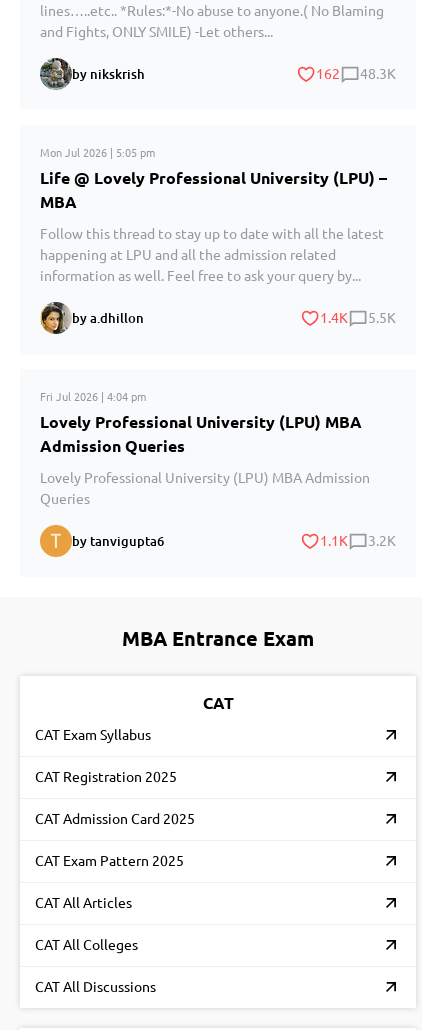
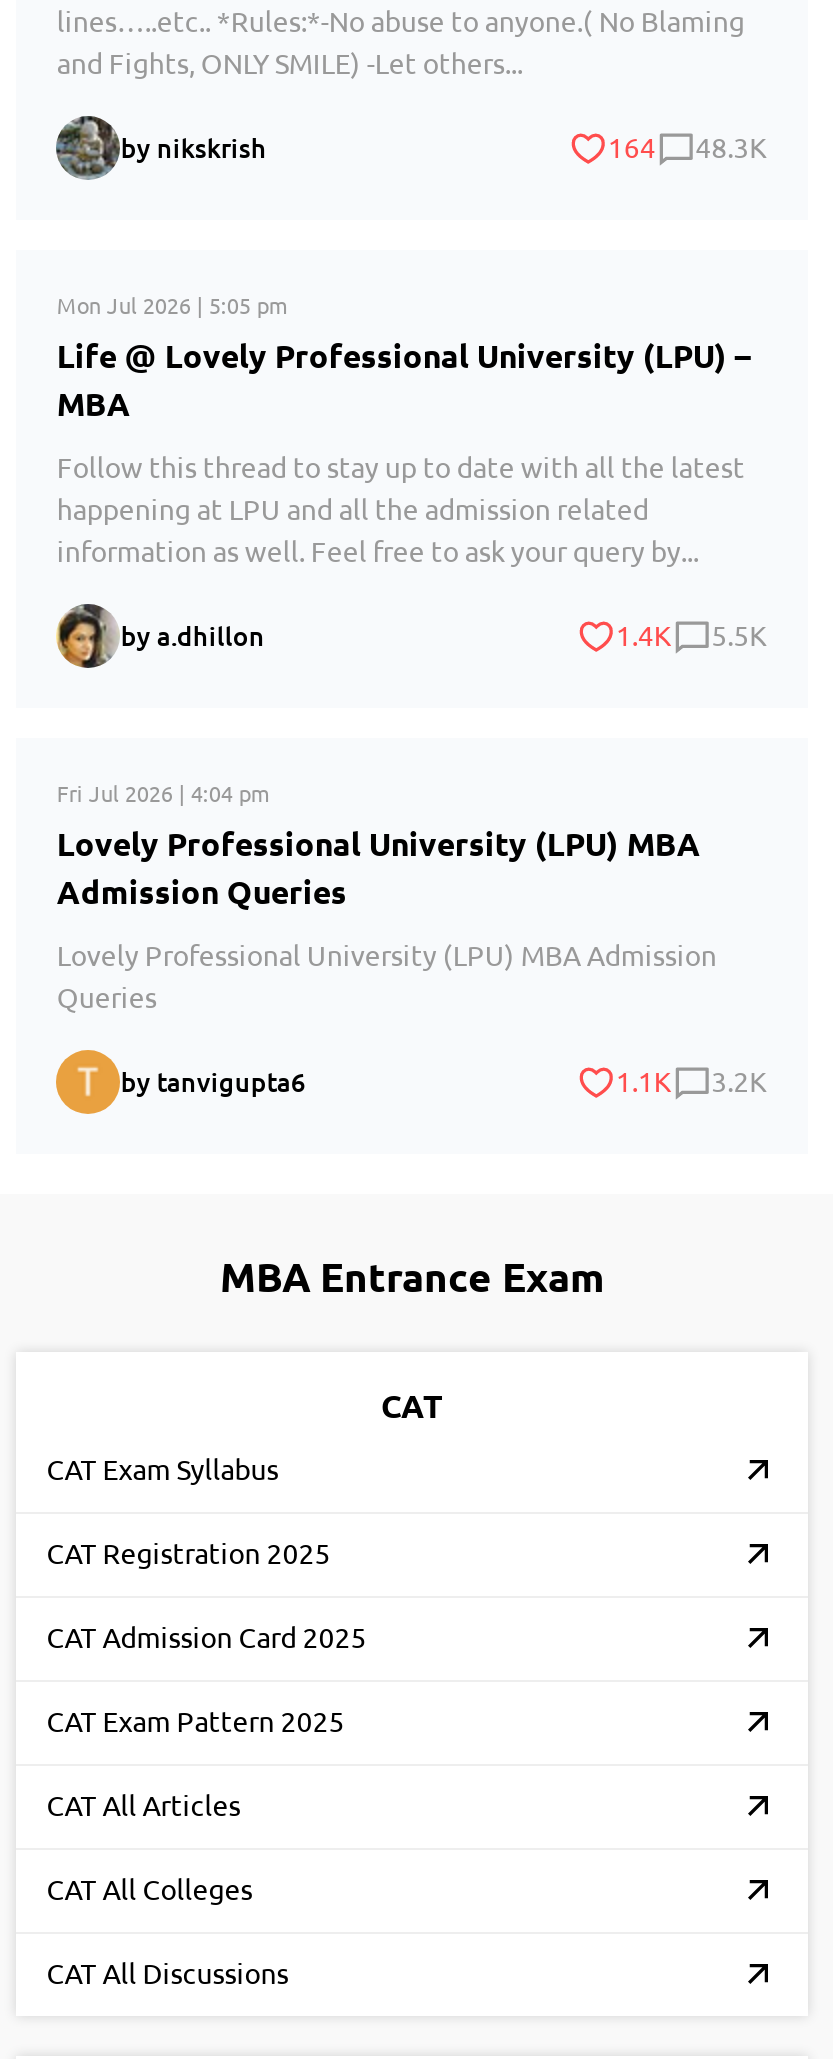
[316,65,396,81] 162 48.3K -> [608,131,767,163] 164 48.3K

